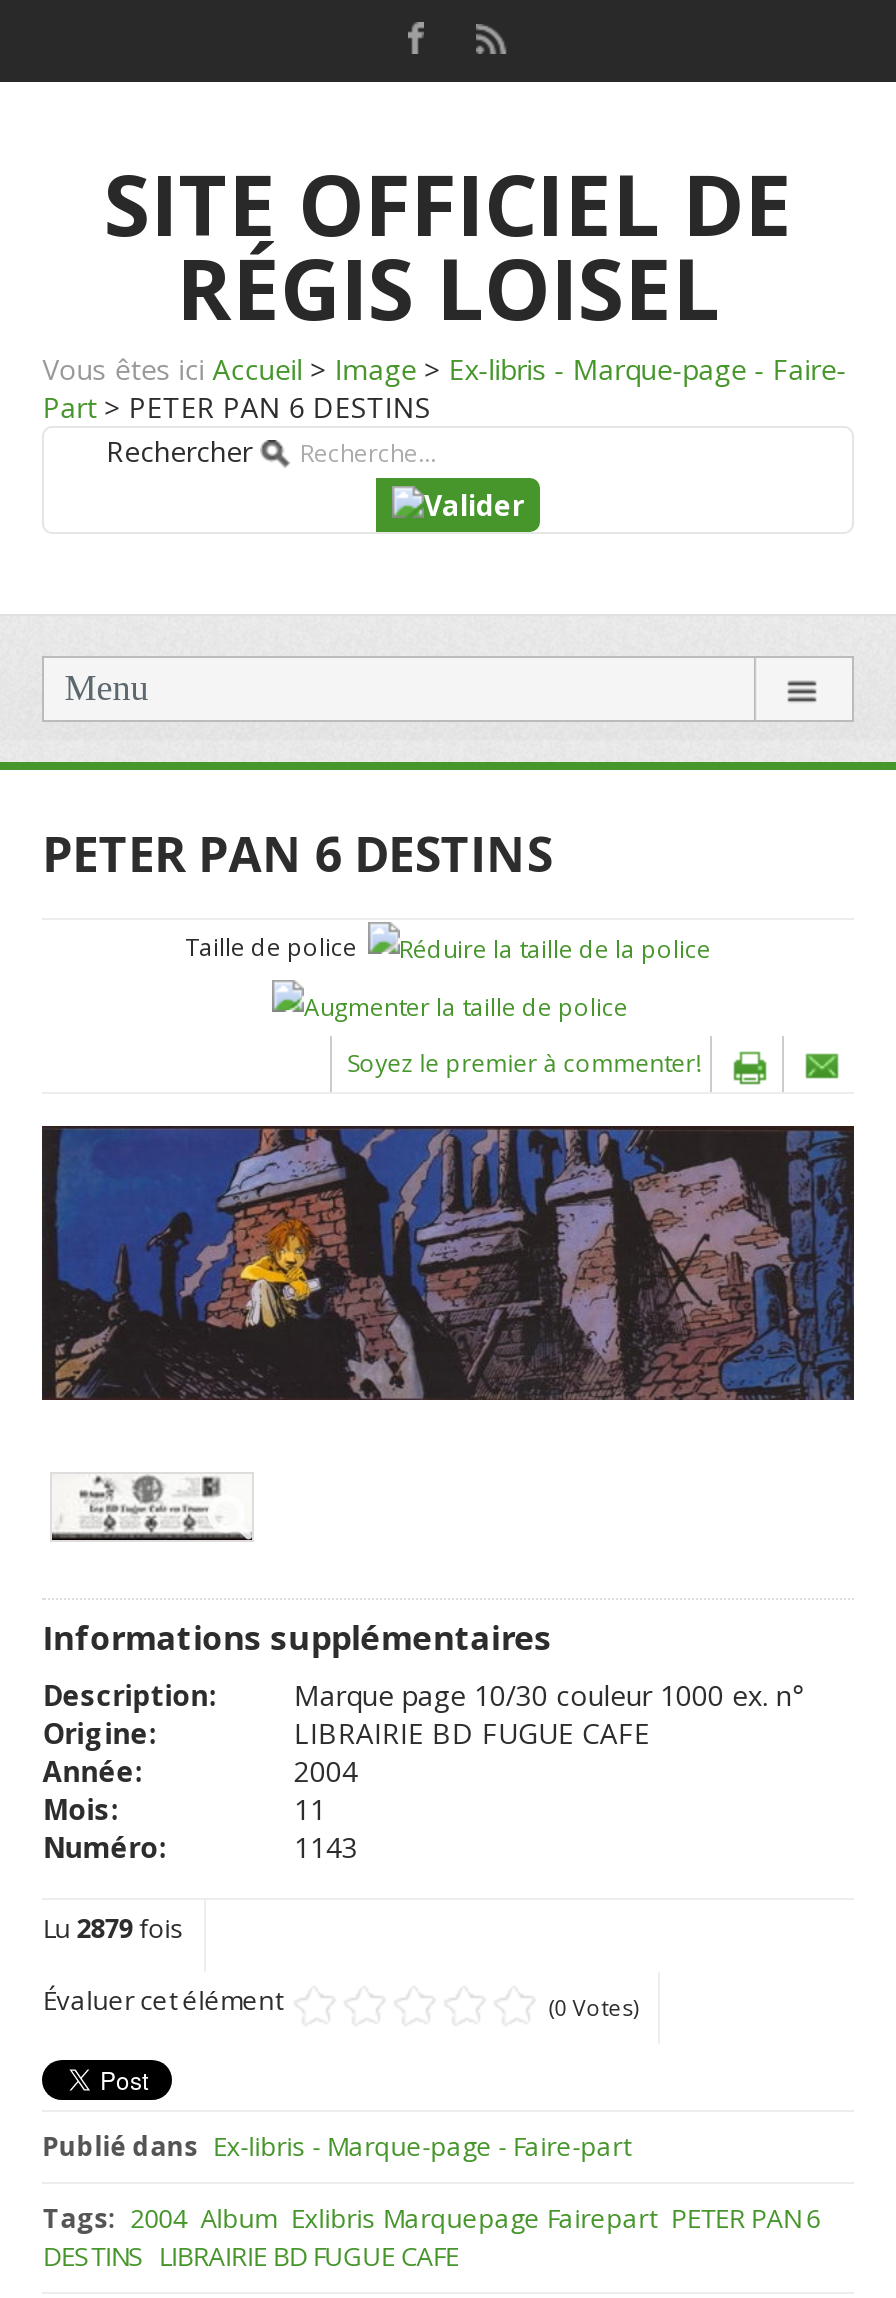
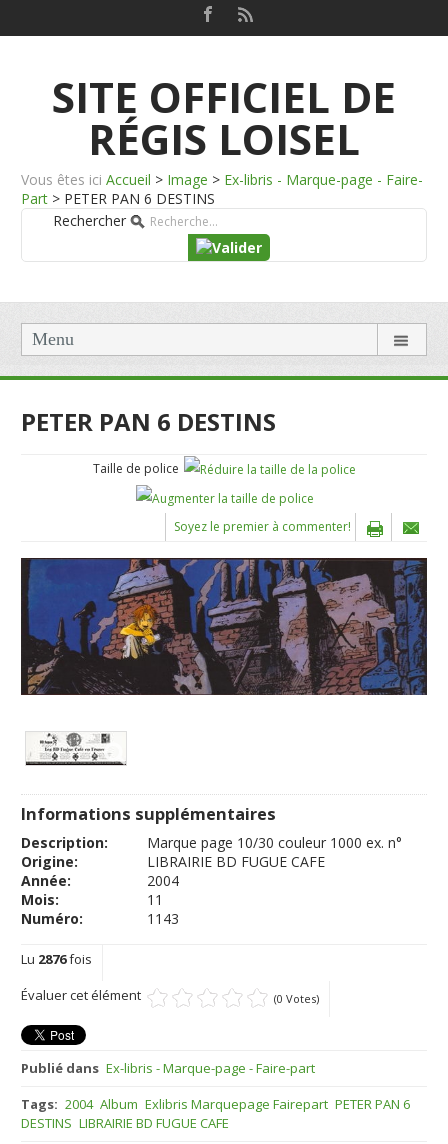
[42,1910,184,1946] Lu 2879fois -> [21,950,92,968] Lu 2876fois

